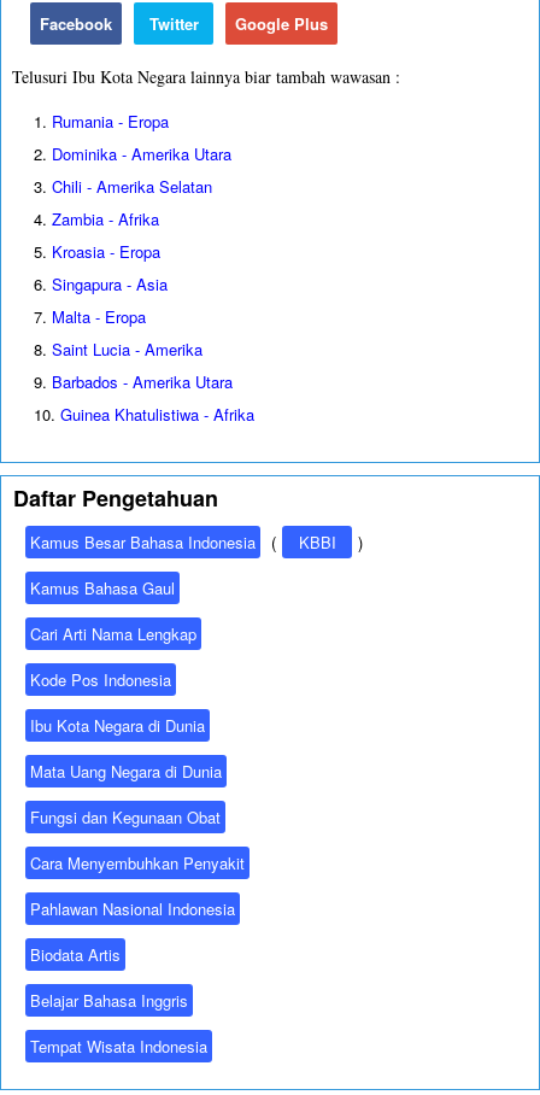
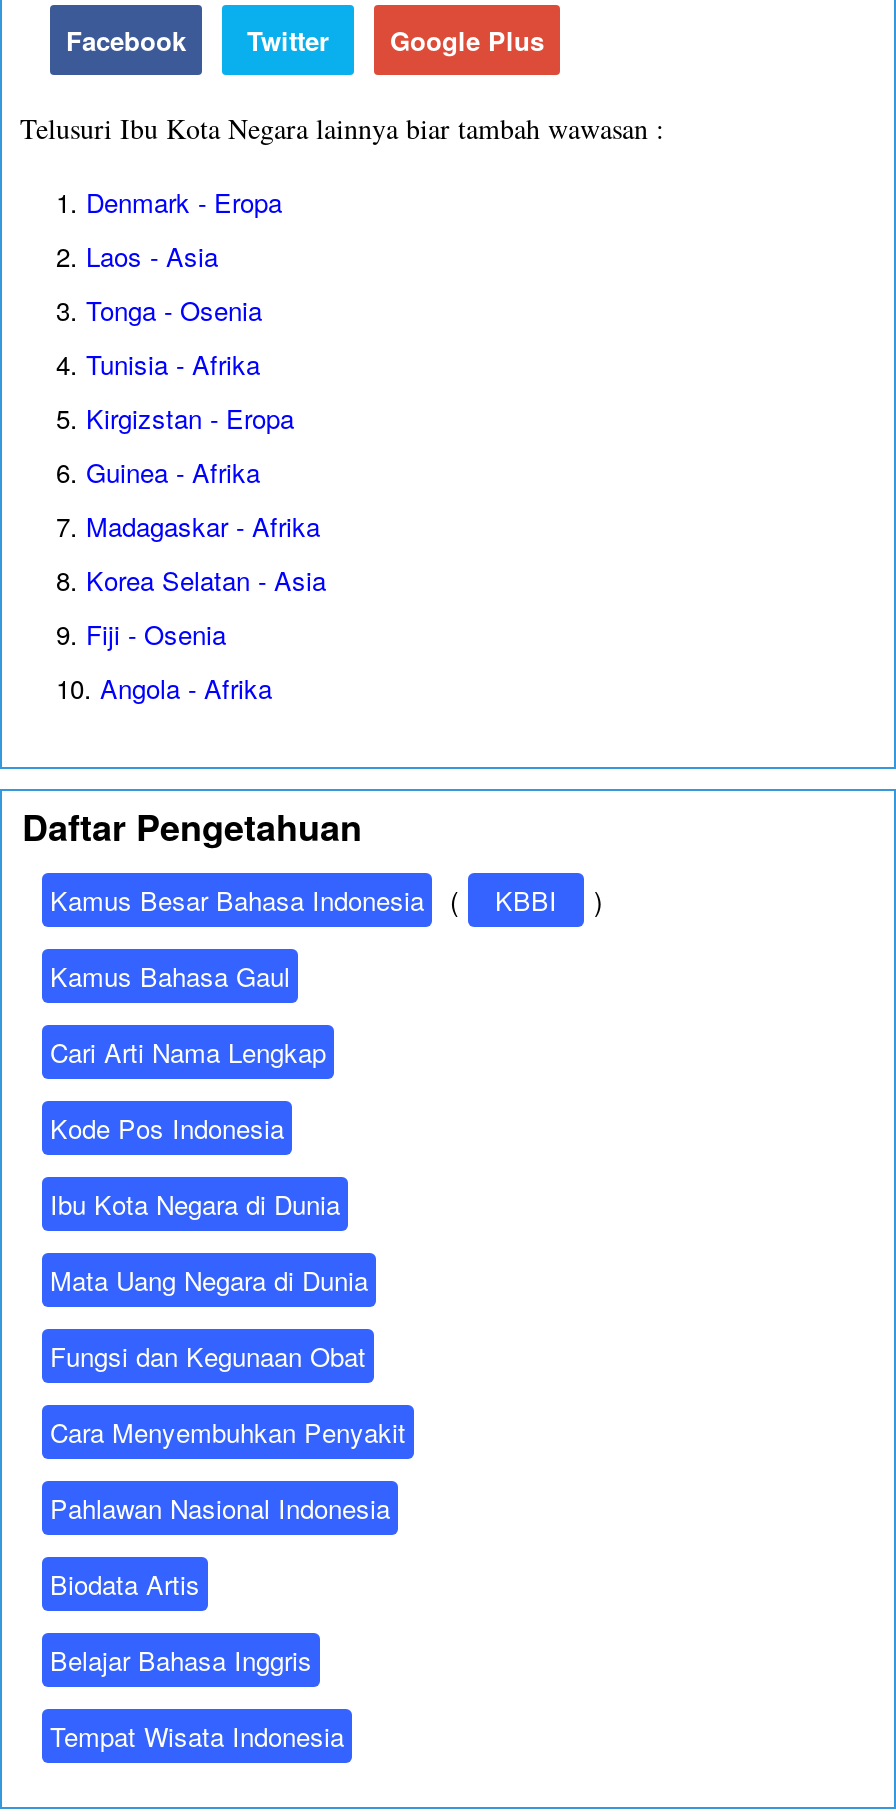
[34,110,254,426] 1. Rumania - Eropa | 2. Dominika - Amerika Utara | 3. Chili - Amerika Selatan | 4. Zambia - Afrika | 5. Kroasia - Eropa | 6. Singapura - Asia | 7. Malta - Eropa | 8. Saint Lucia - Amerika | 9. Barbados - Amerika Utara | 10. Guinea Khatulistiwa - Afrika -> [56,183,326,707] 1. Denmark - Eropa | 2. Laos - Asia | 3. Tonga - Osenia | 4. Tunisia - Afrika | 5. Kirgizstan - Eropa | 6. Guinea - Afrika | 7. Madagaskar - Afrika | 8. Korea Selatan - Asia | 9. Fiji - Osenia | 10. Angola - Afrika

